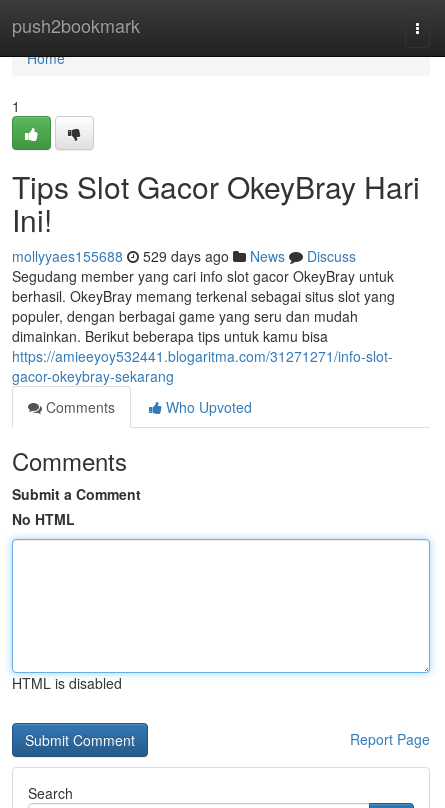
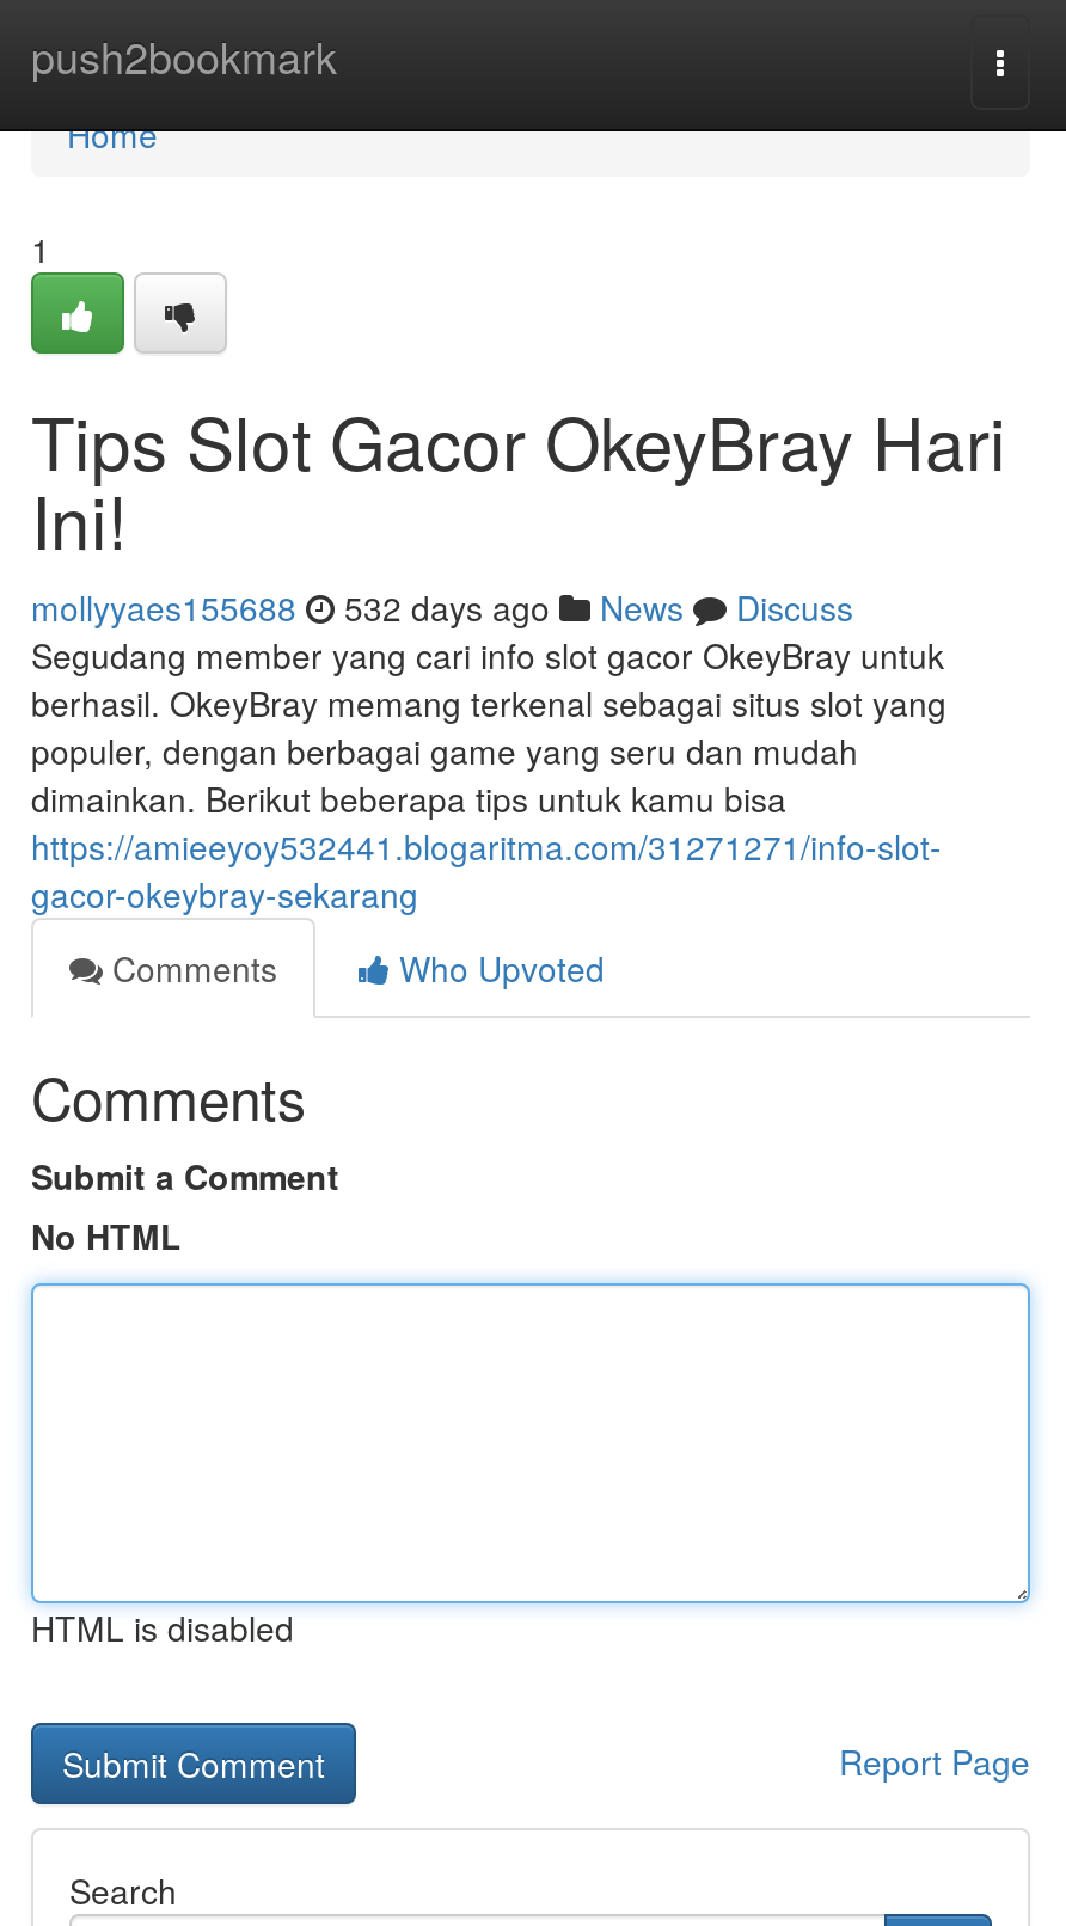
[12,246,356,266] mollyyaes155688 529 days ago News Discuss -> [31,583,853,631] mollyyaes155688 532 days ago News Discuss

